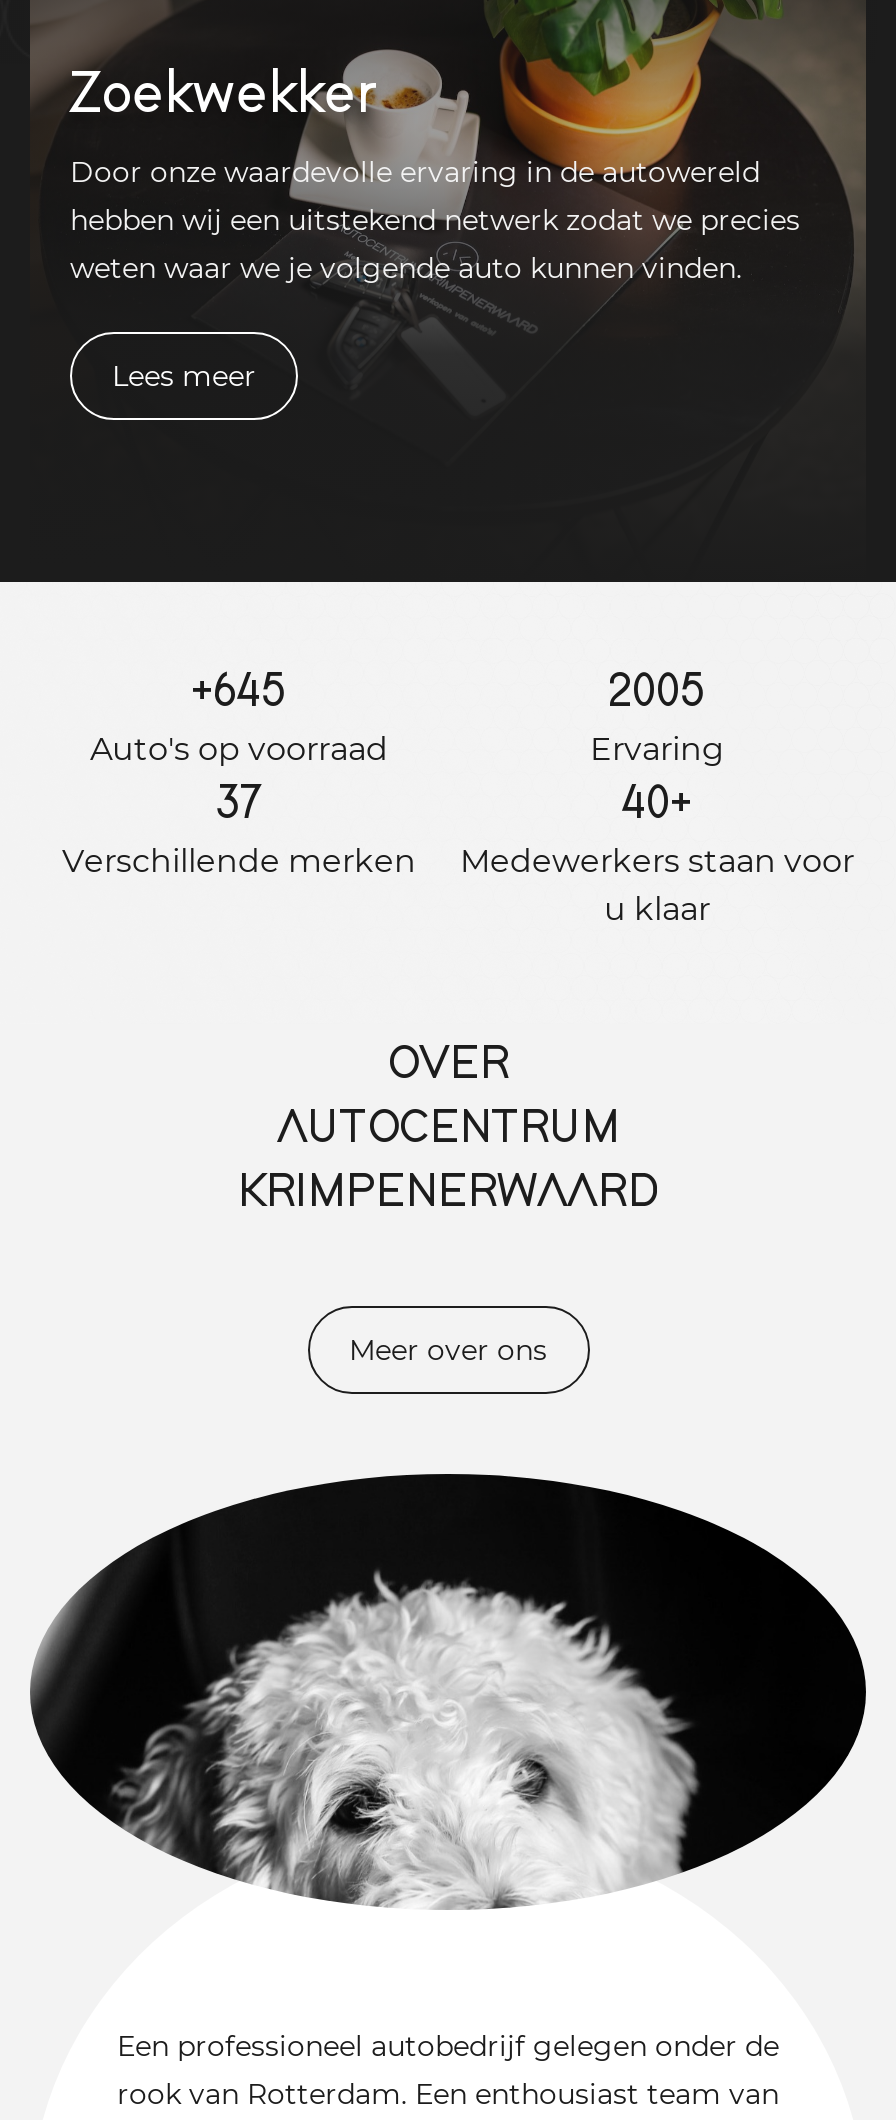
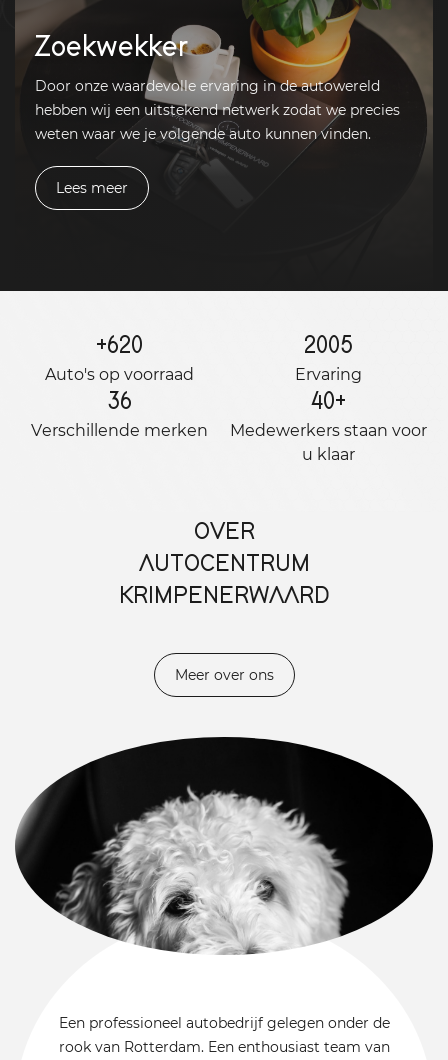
[191,669,287,715] +645 -> [96,334,143,357] +620
[216,781,262,827] 37 -> [107,390,131,413] 36

